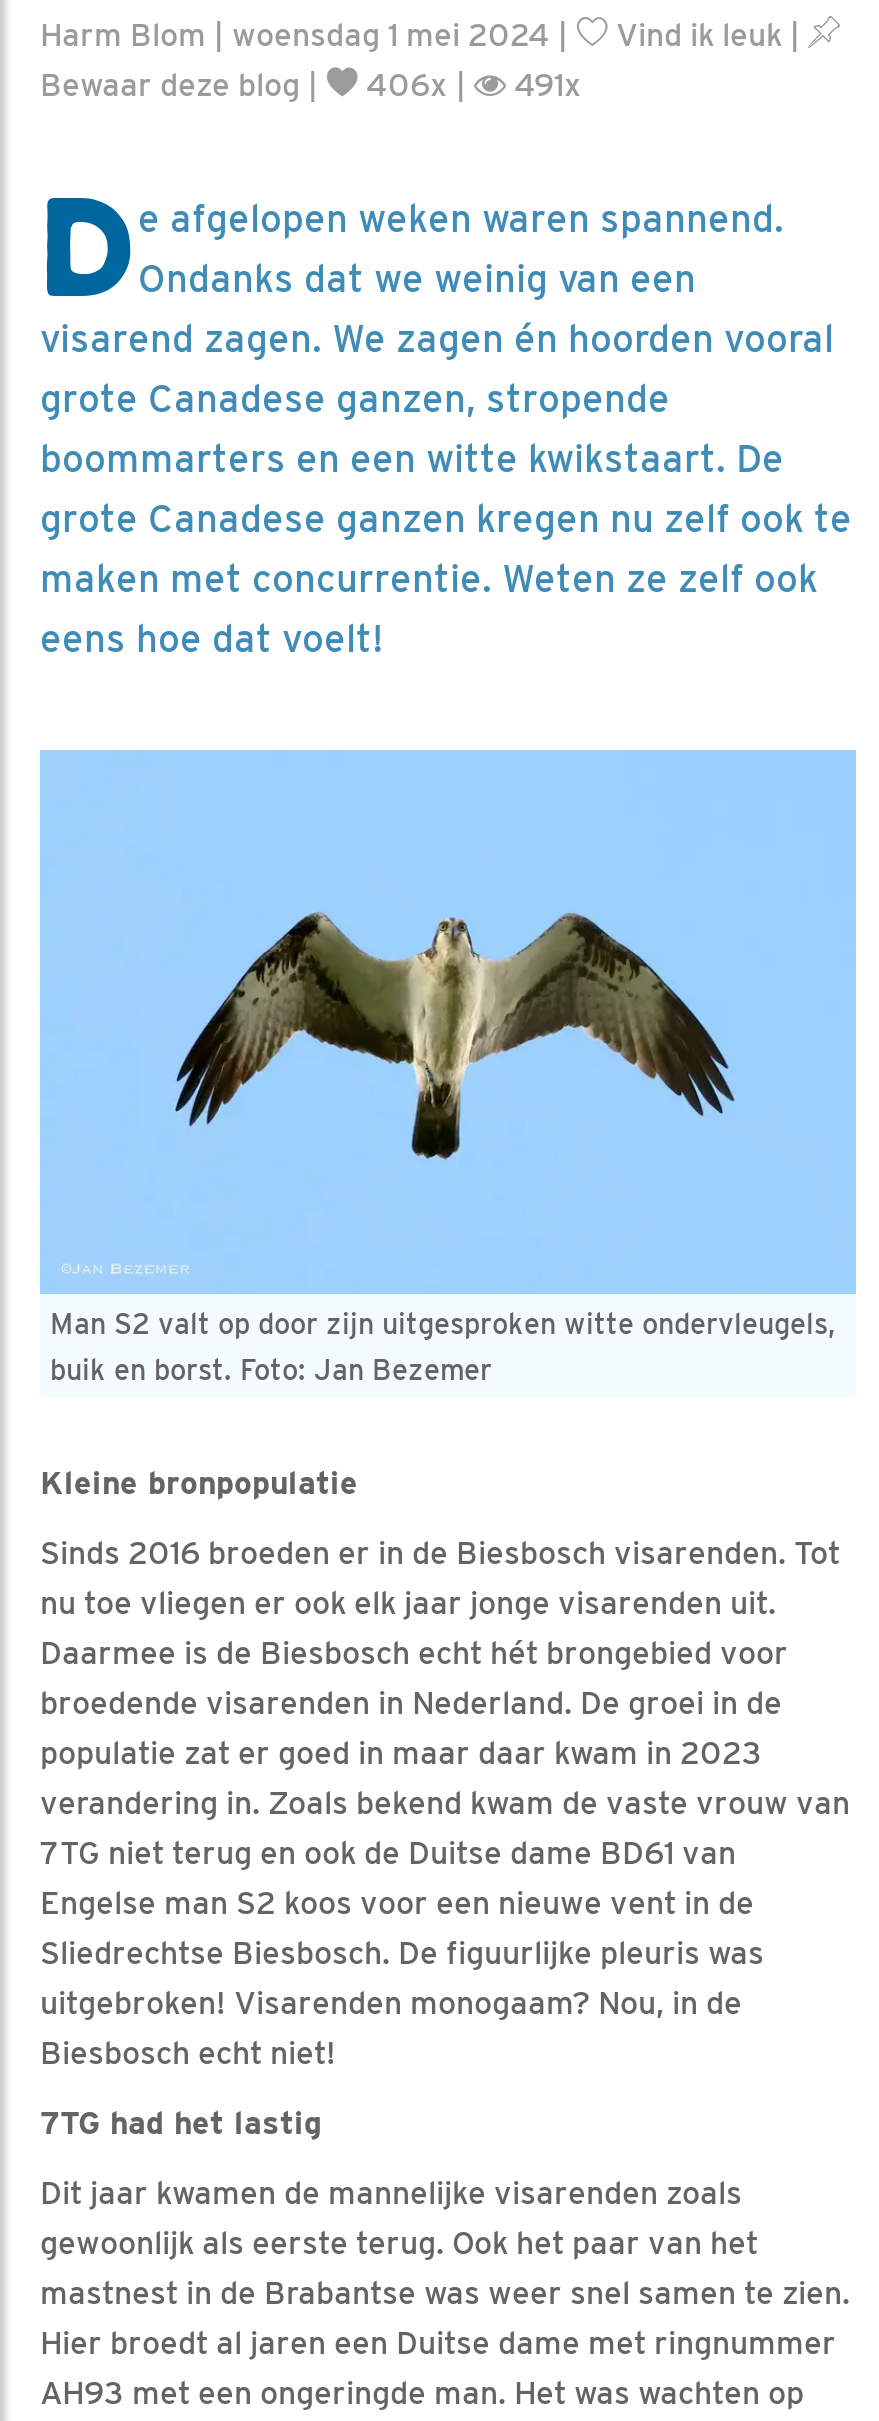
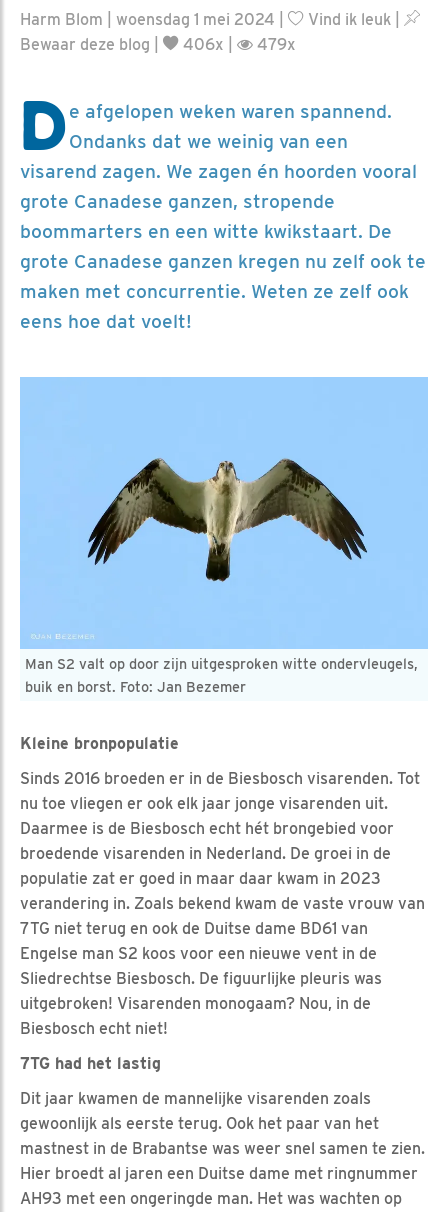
[506,66,582,104] 491x -> [253,35,296,54] 479x

